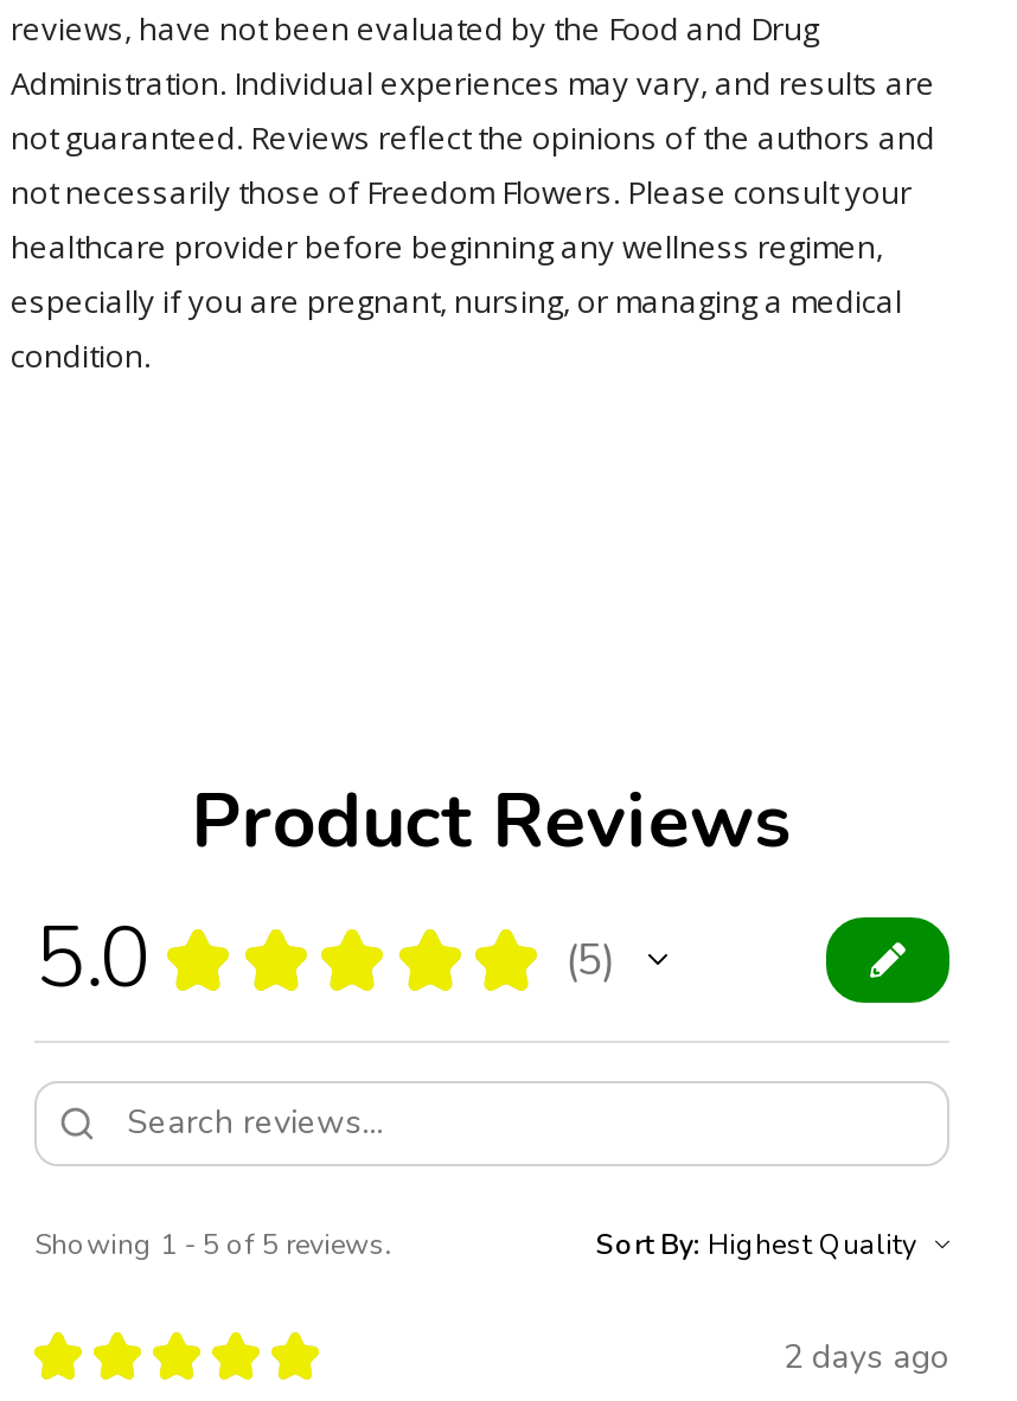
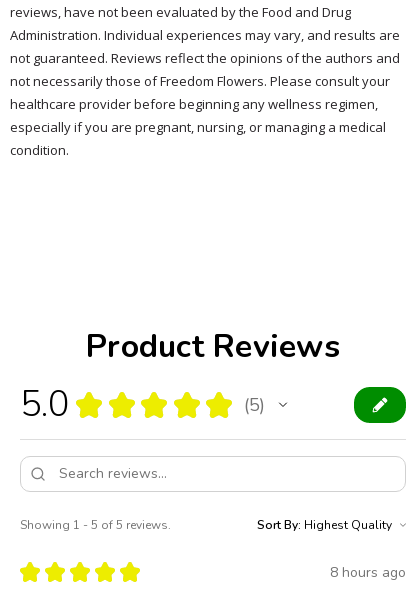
[783,1334,949,1379] 2 days ago -> [330,563,406,582] 8 hours ago

